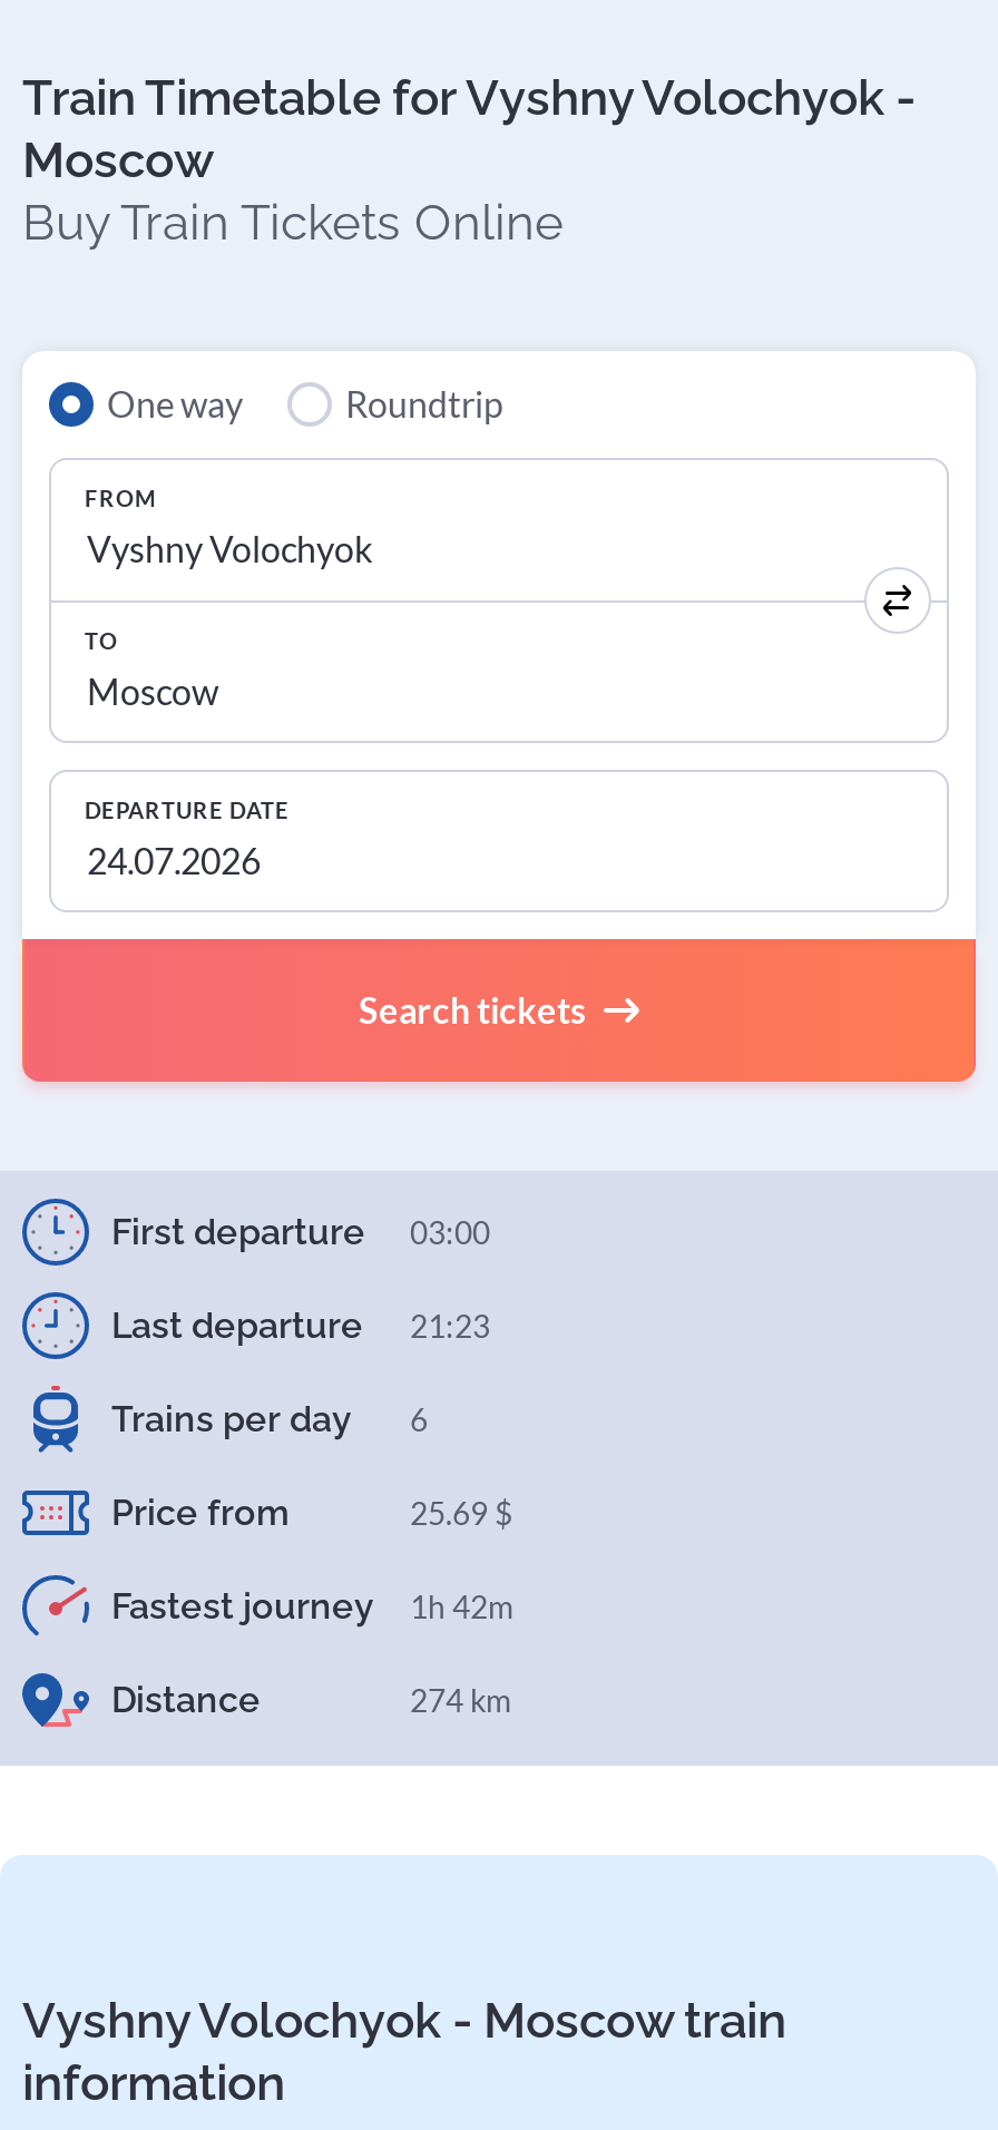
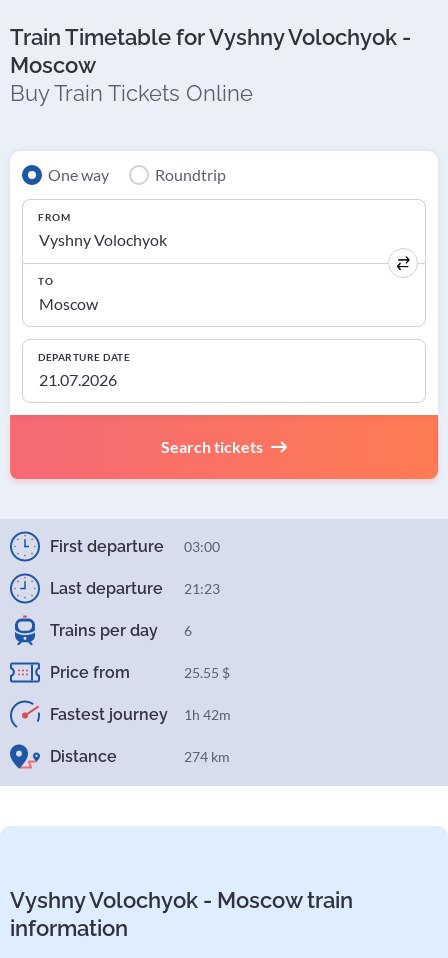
[410,1494,512,1532] 25.69 $ -> [184,664,230,681] 25.55 $

